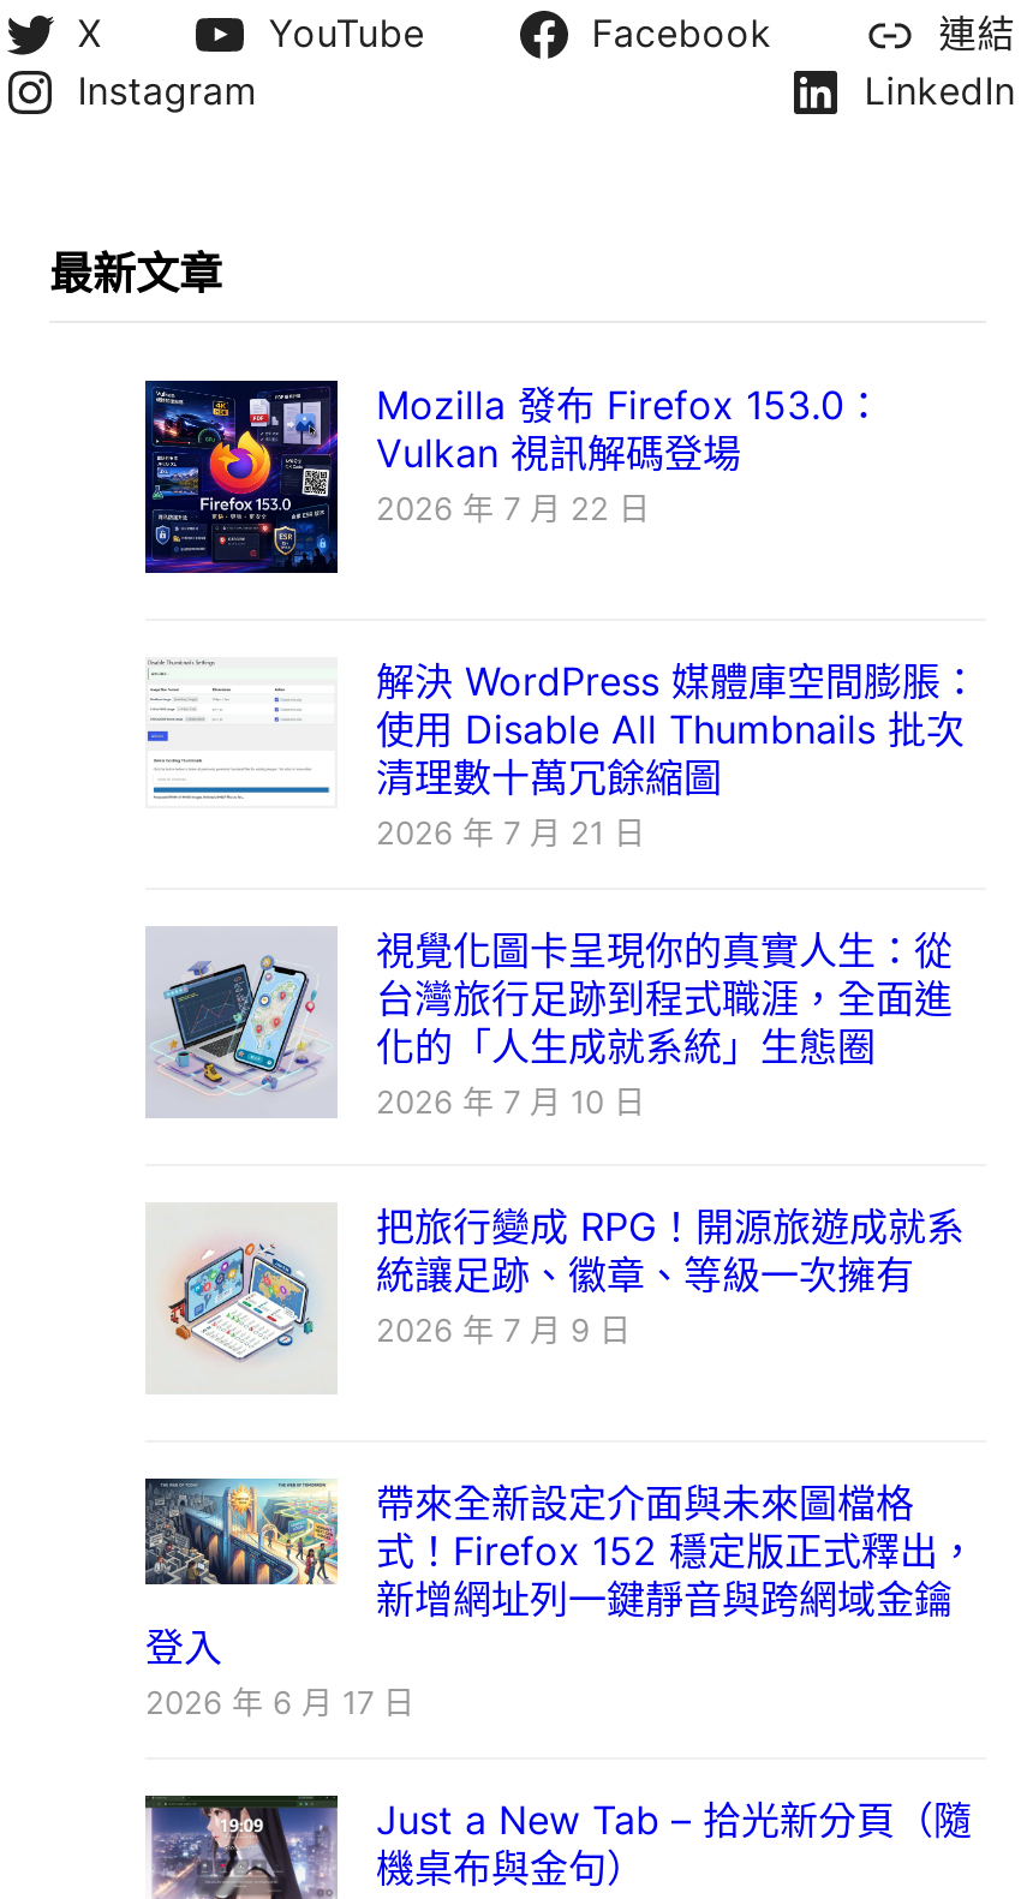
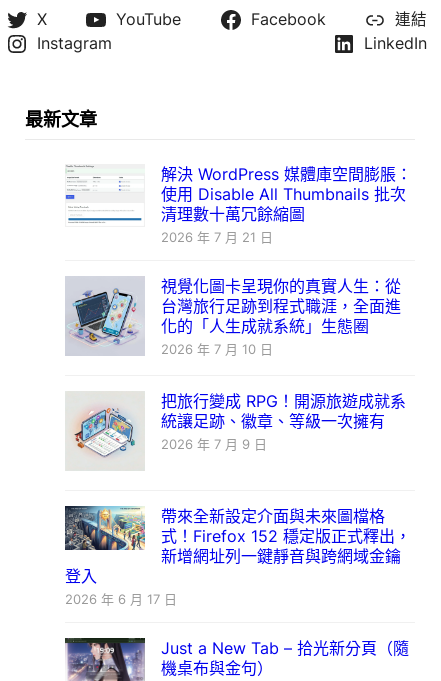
[143,378,883,575] [image] | Mozilla 發布 Firefox 153.0： | Vulkan 視訊解碼登場 | 2026 年 7 月 22 日 -> none

